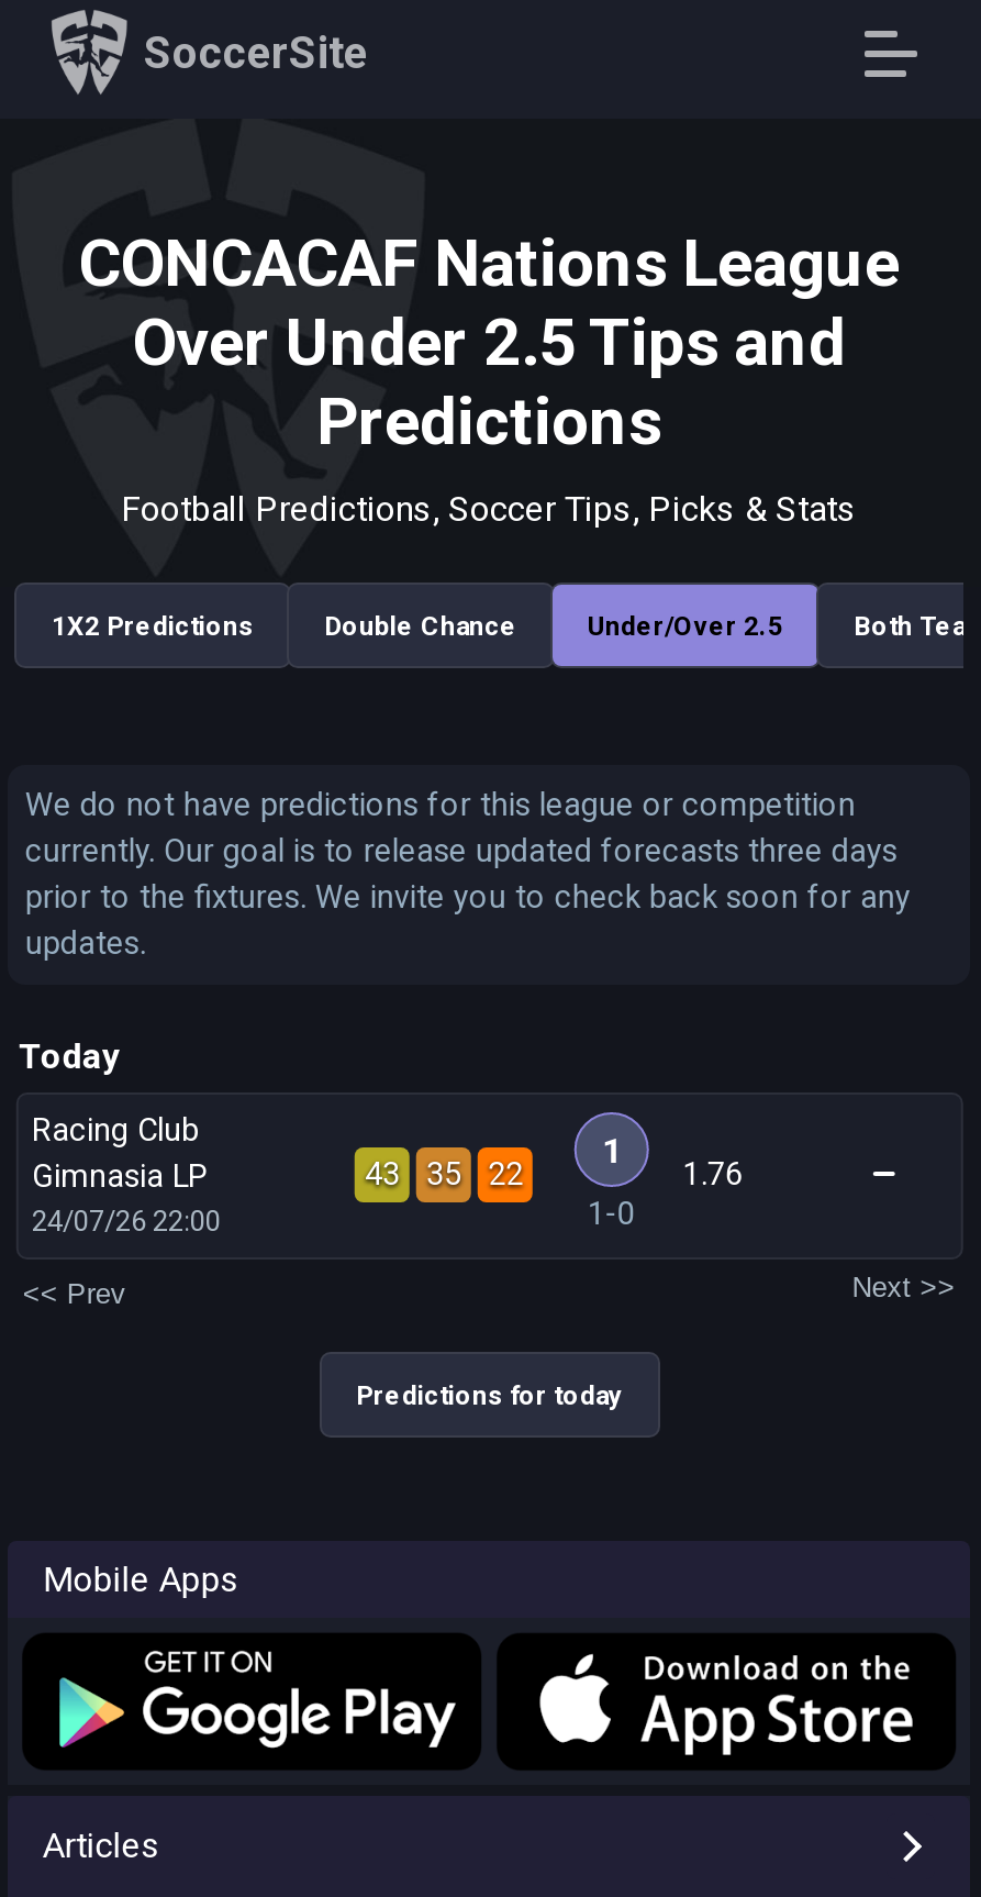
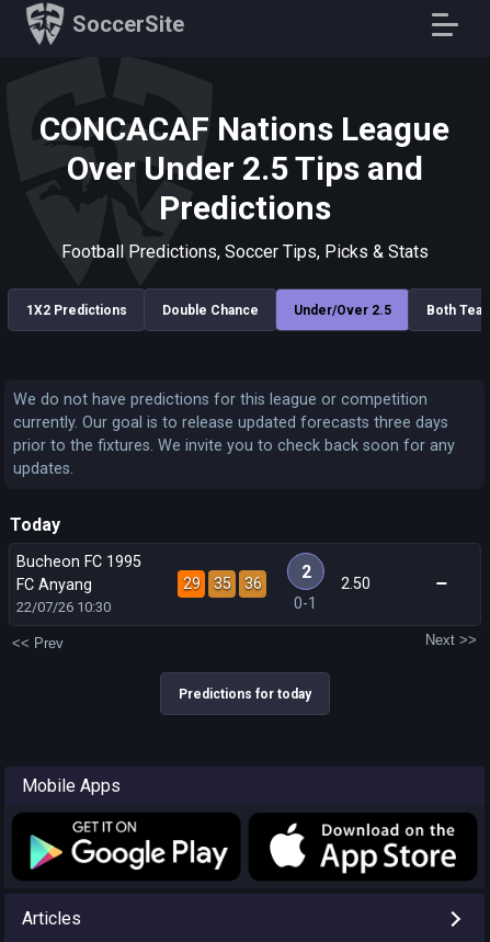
[32,1113,221,1238] Racing Club | Gimnasia LP | 24/07/26 22:00 -> [16,553,141,615] Bucheon FC 1995 | FC Anyang | 22/07/26 10:30
[602,1130,622,1172] 1 -> [301,562,311,583] 2
[365,1157,401,1194] 43 -> [183,575,200,593] 29
[488,1157,524,1194] 22 -> [244,575,262,593] 36
[683,1157,742,1194] 1.76 -> [341,575,371,593] 2.50
[588,1196,634,1234] 1-0 -> [294,595,317,613] 0-1

